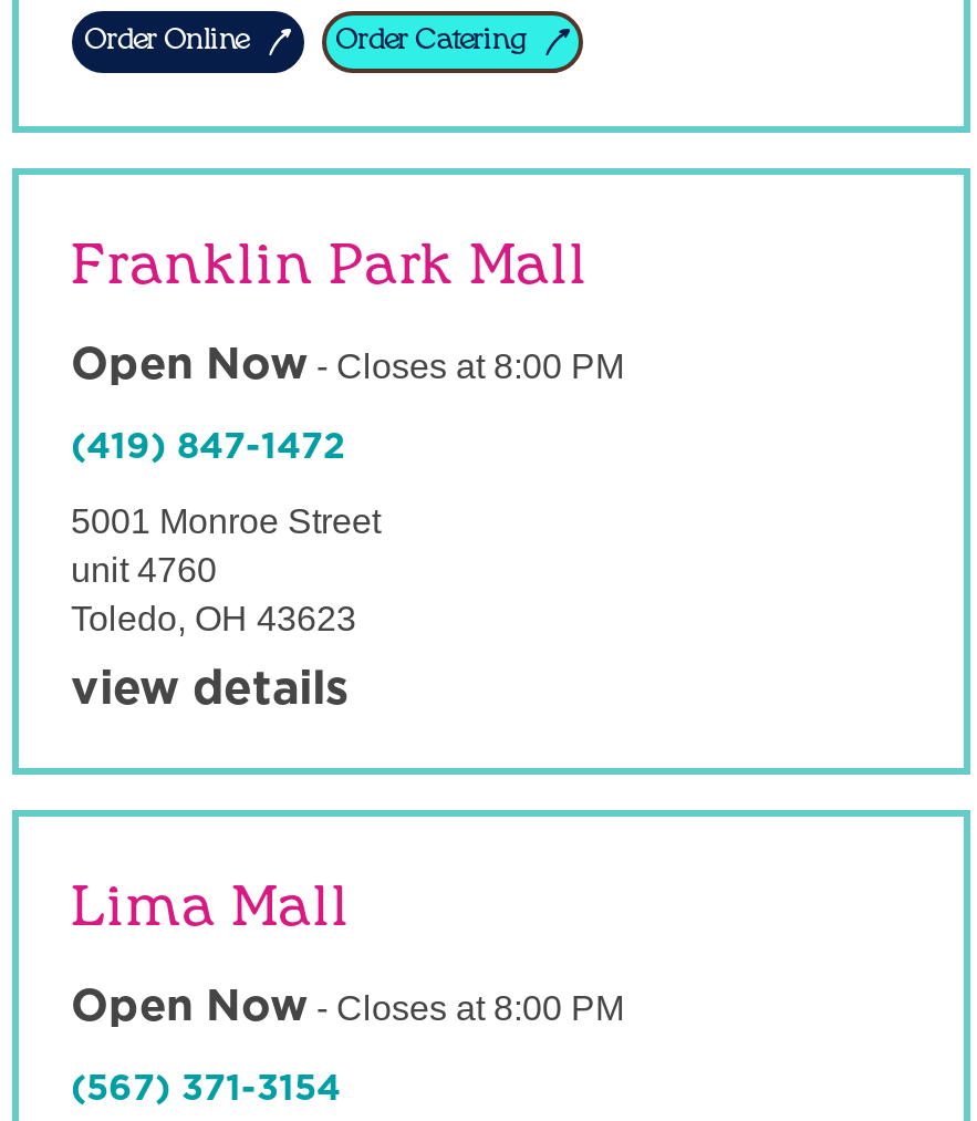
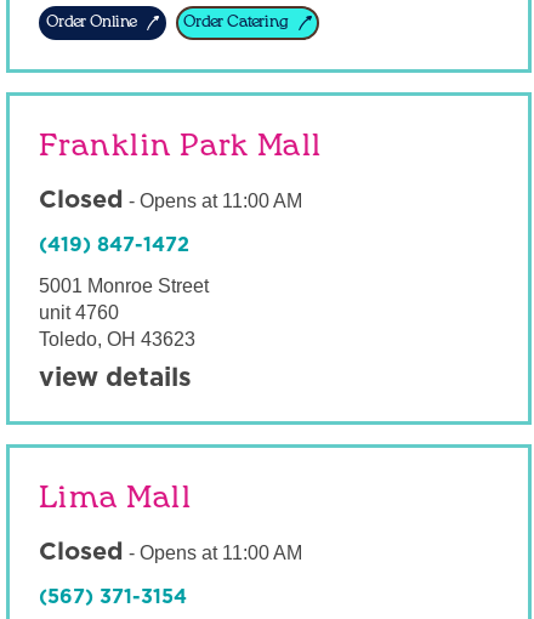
[71,343,624,387] Open Now - Closes at 8:00 PM -> [38,188,302,212] Closed - Opens at 11:00 AM
[71,985,624,1029] Open Now - Closes at 8:00 PM -> [38,540,302,564] Closed - Opens at 11:00 AM

